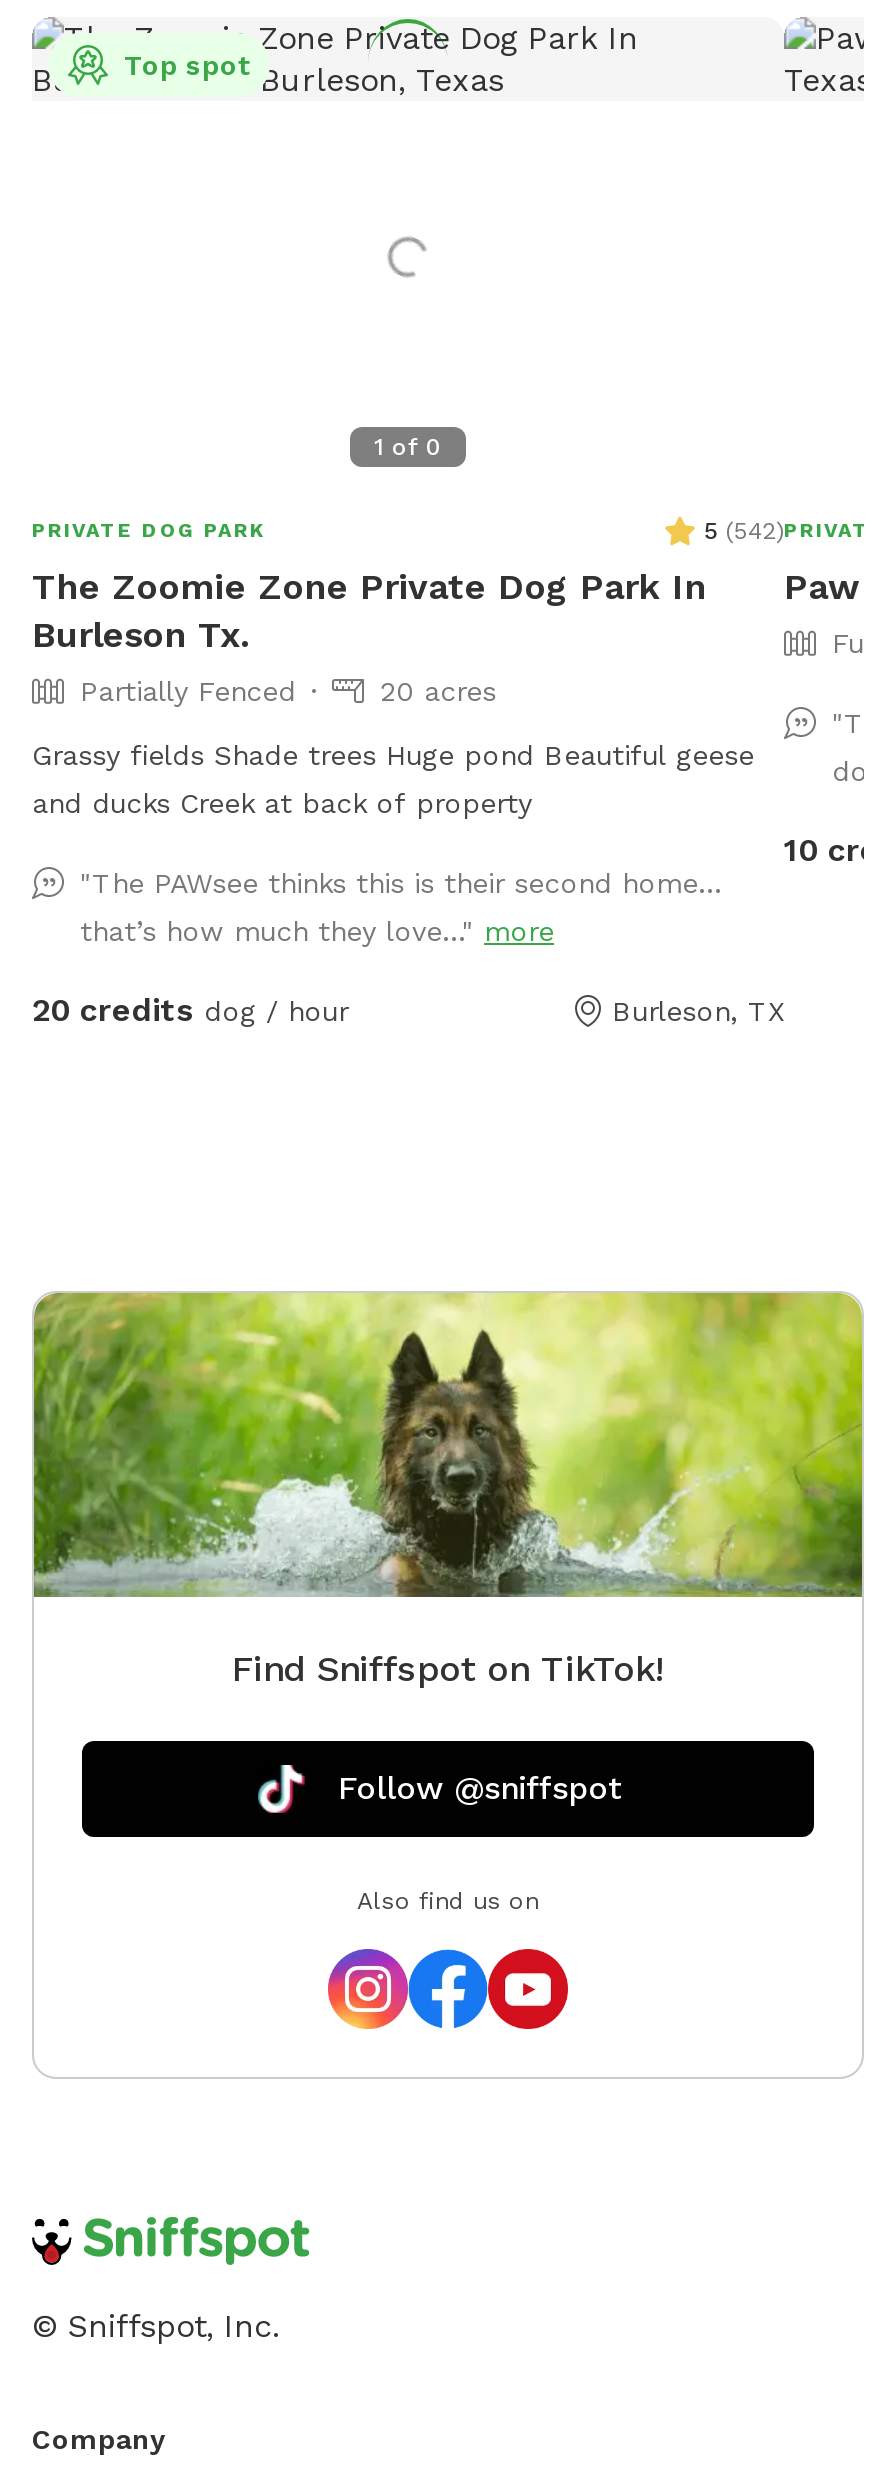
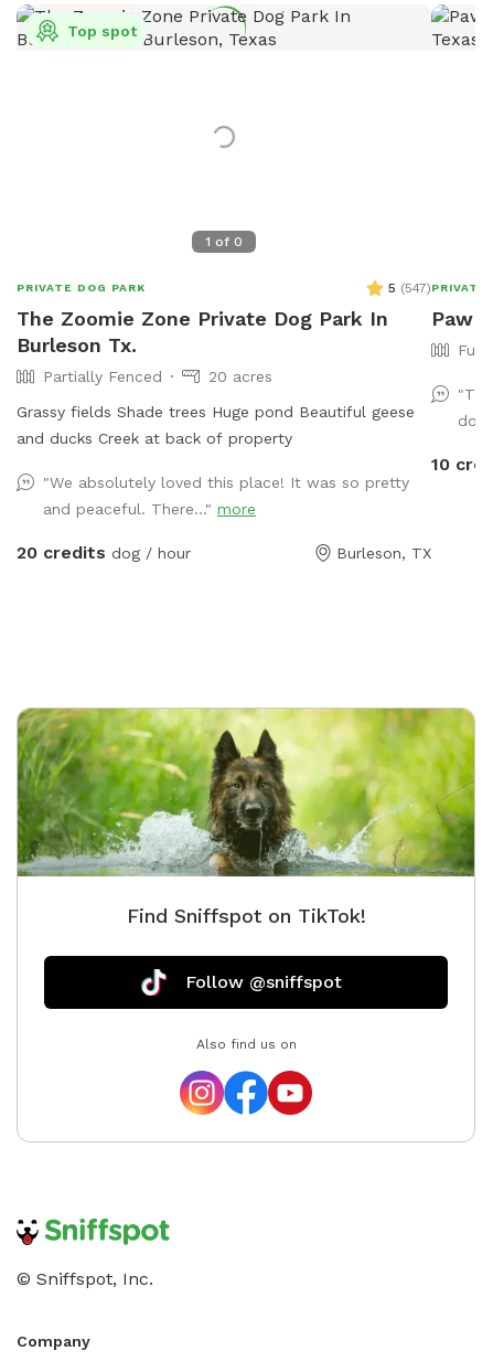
[704,516,784,544] 5 (542) -> [388,280,431,295] 5 (547)
[80,866,722,898] "The PAWsee thinks this is their second home… -> [43,473,409,491] "We absolutely loved this place! It was so pretty
[80,914,554,946] that’s how much they love..." more -> [43,500,256,517] and peaceful. There..." more

